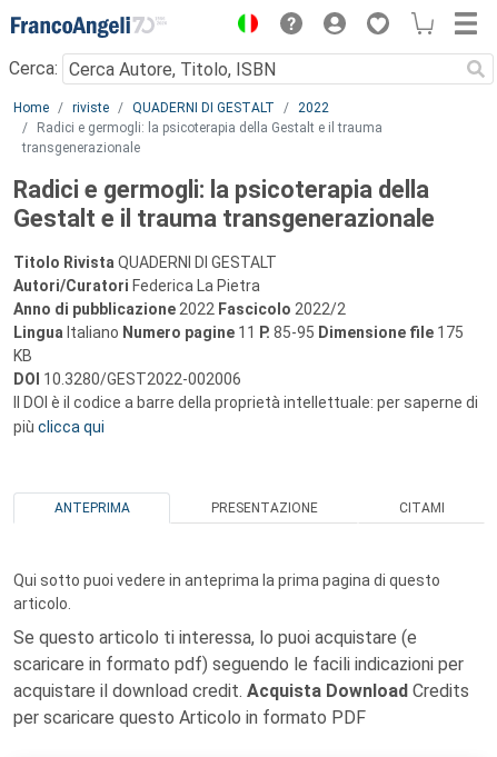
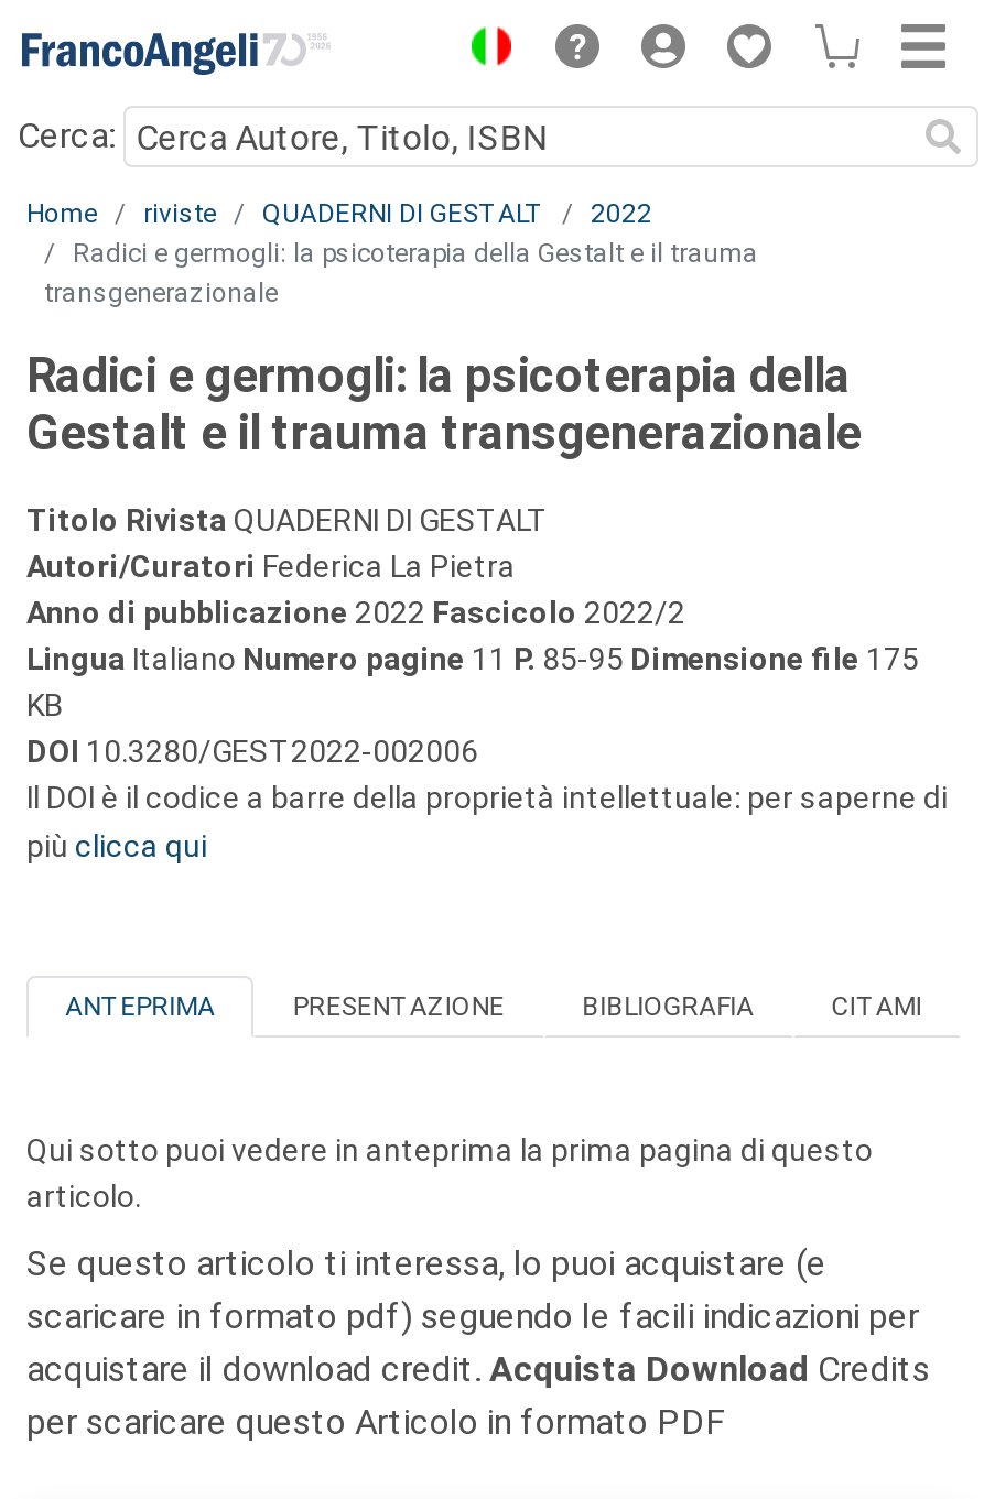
none -> [582,991,754,1022] BIBLIOGRAFIA

